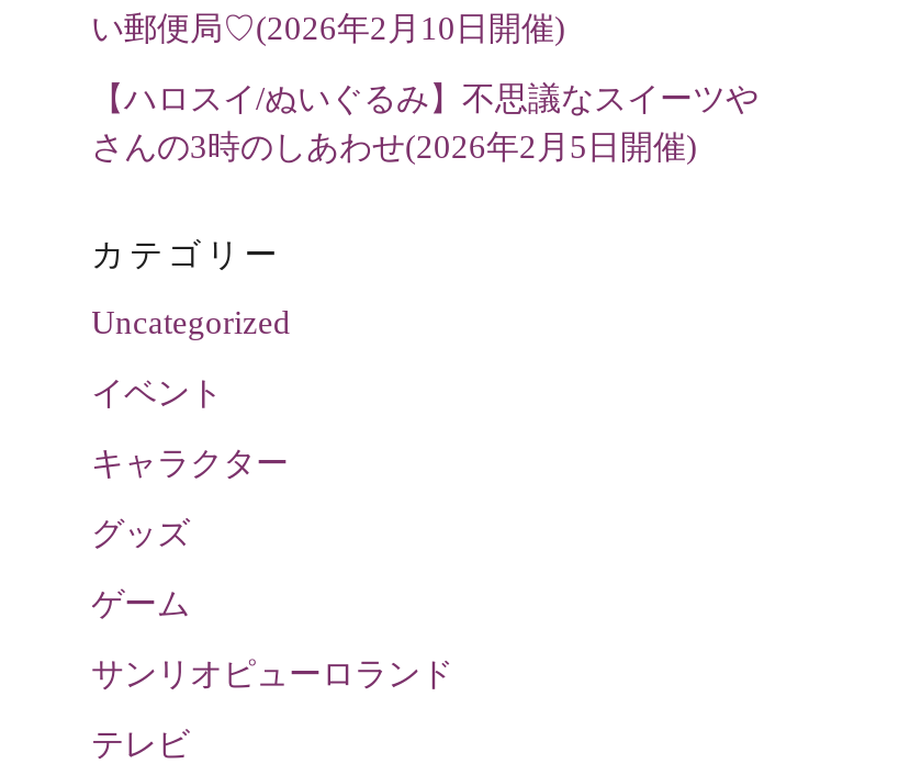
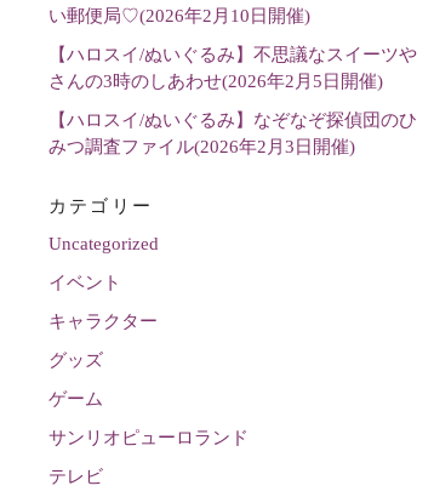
none -> [48,110,416,156] 【ハロスイ/ぬいぐるみ】なぞなぞ探偵団のひ | みつ調査ファイル(2026年2月3日開催)

